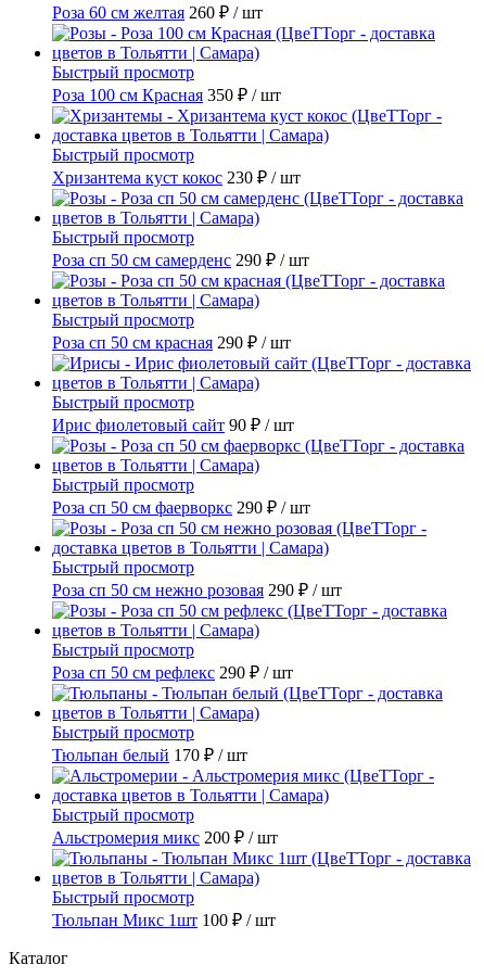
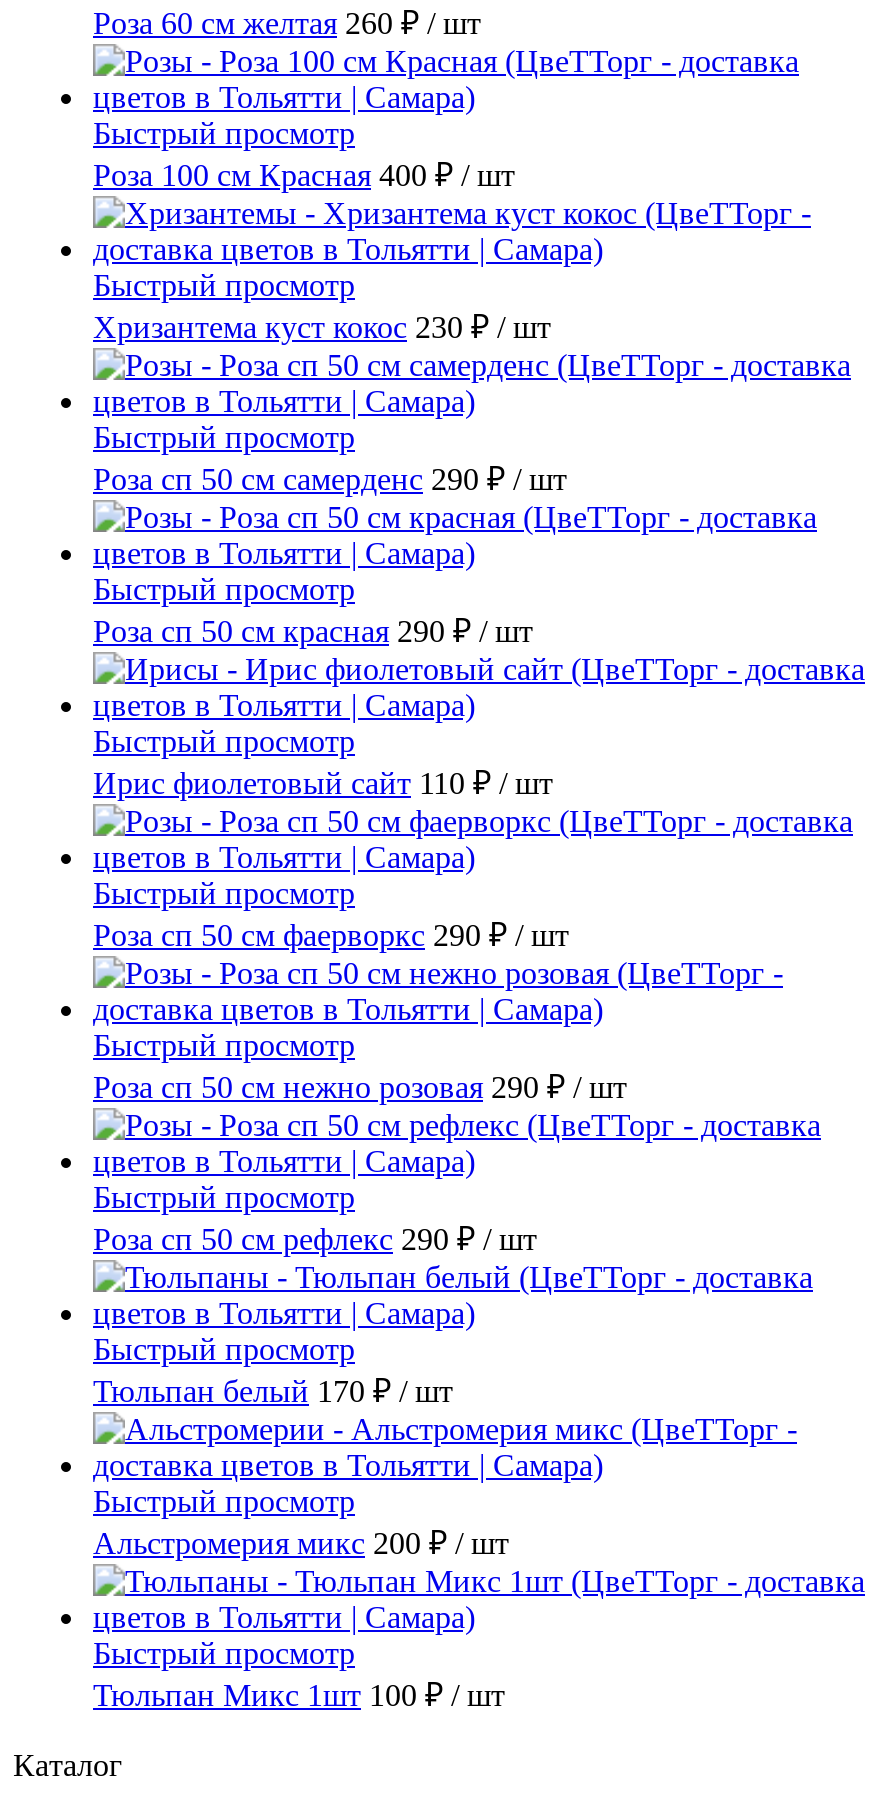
[52,86,281,104] Роза 100 см Красная 350 ₽ / шт -> [93,158,515,192] Роза 100 см Красная 400 ₽ / шт
[52,416,294,434] Ирис фиолетовый сайт 90 ₽ / шт -> [93,766,553,800] Ирис фиолетовый сайт 110 ₽ / шт

